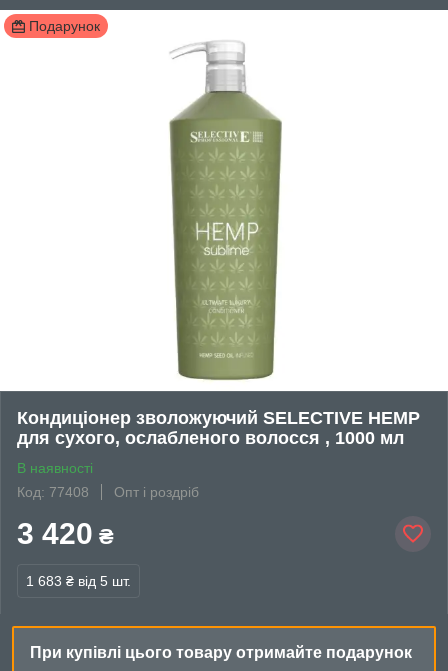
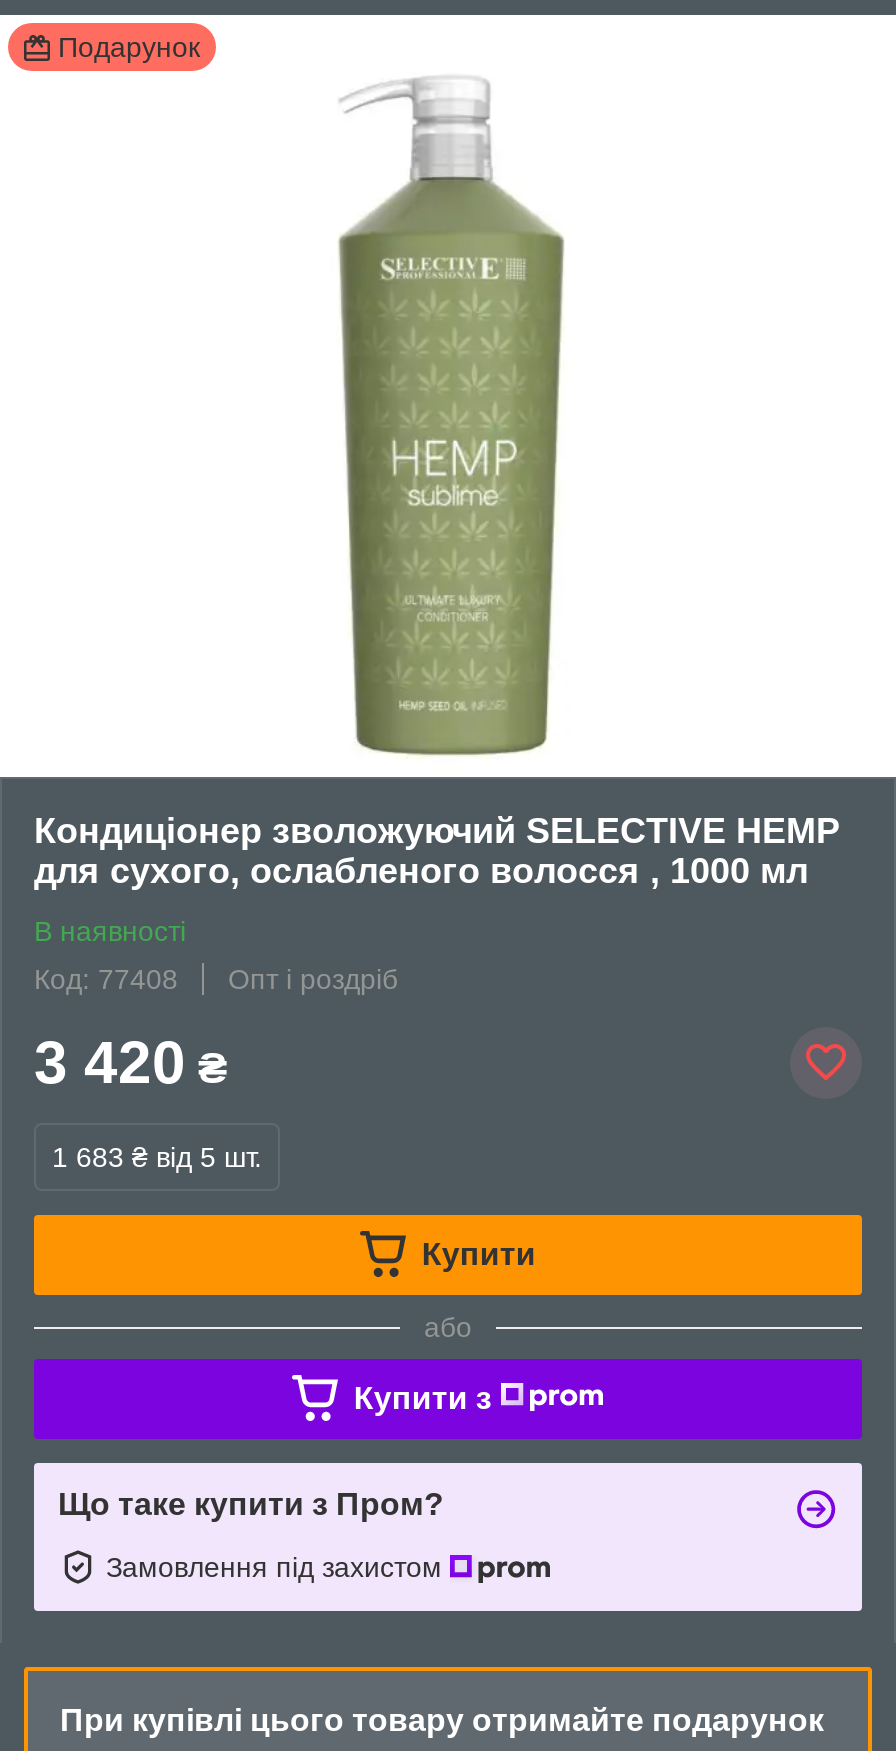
none -> [32,1237,864,1613] [image] | Купити | або | Купити з | Що таке купити з Пром? | Замовлення під захистом

